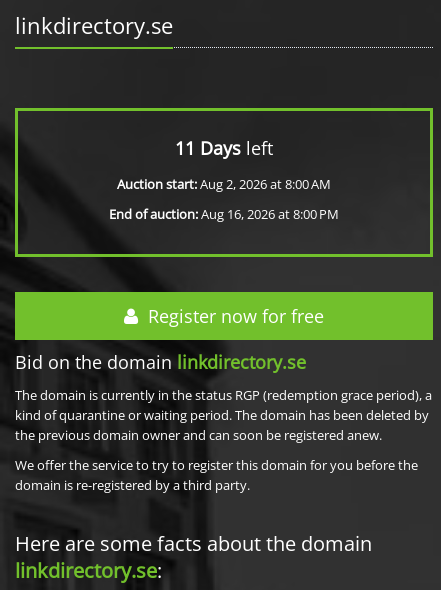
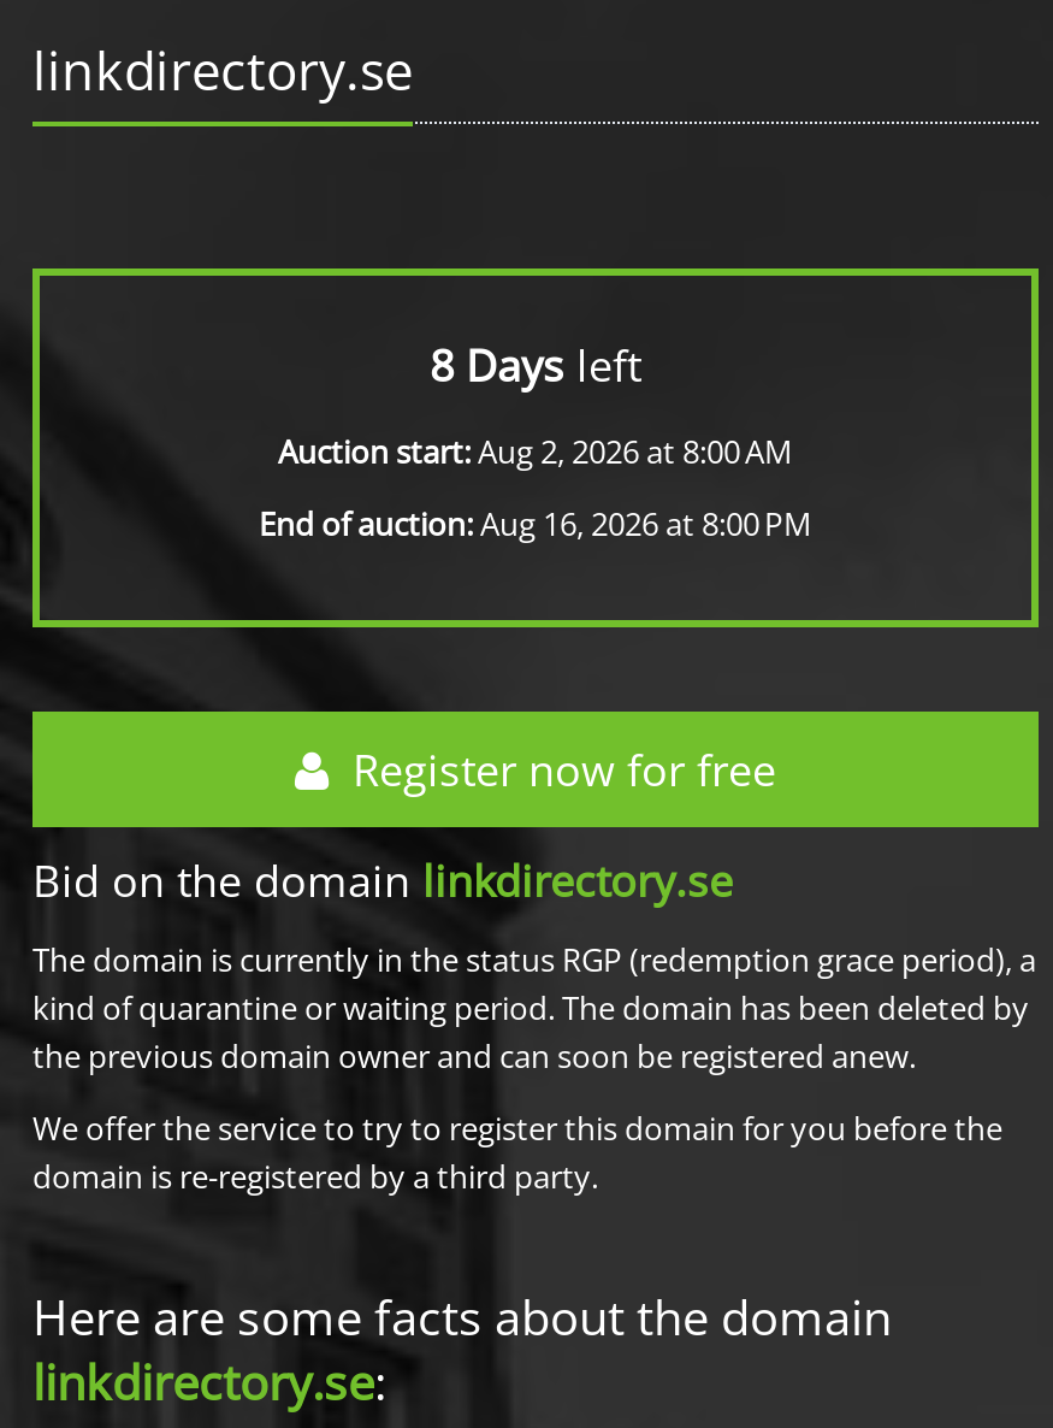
[175,136,273,160] 11 Days left -> [430,336,641,394] 8 Days left

